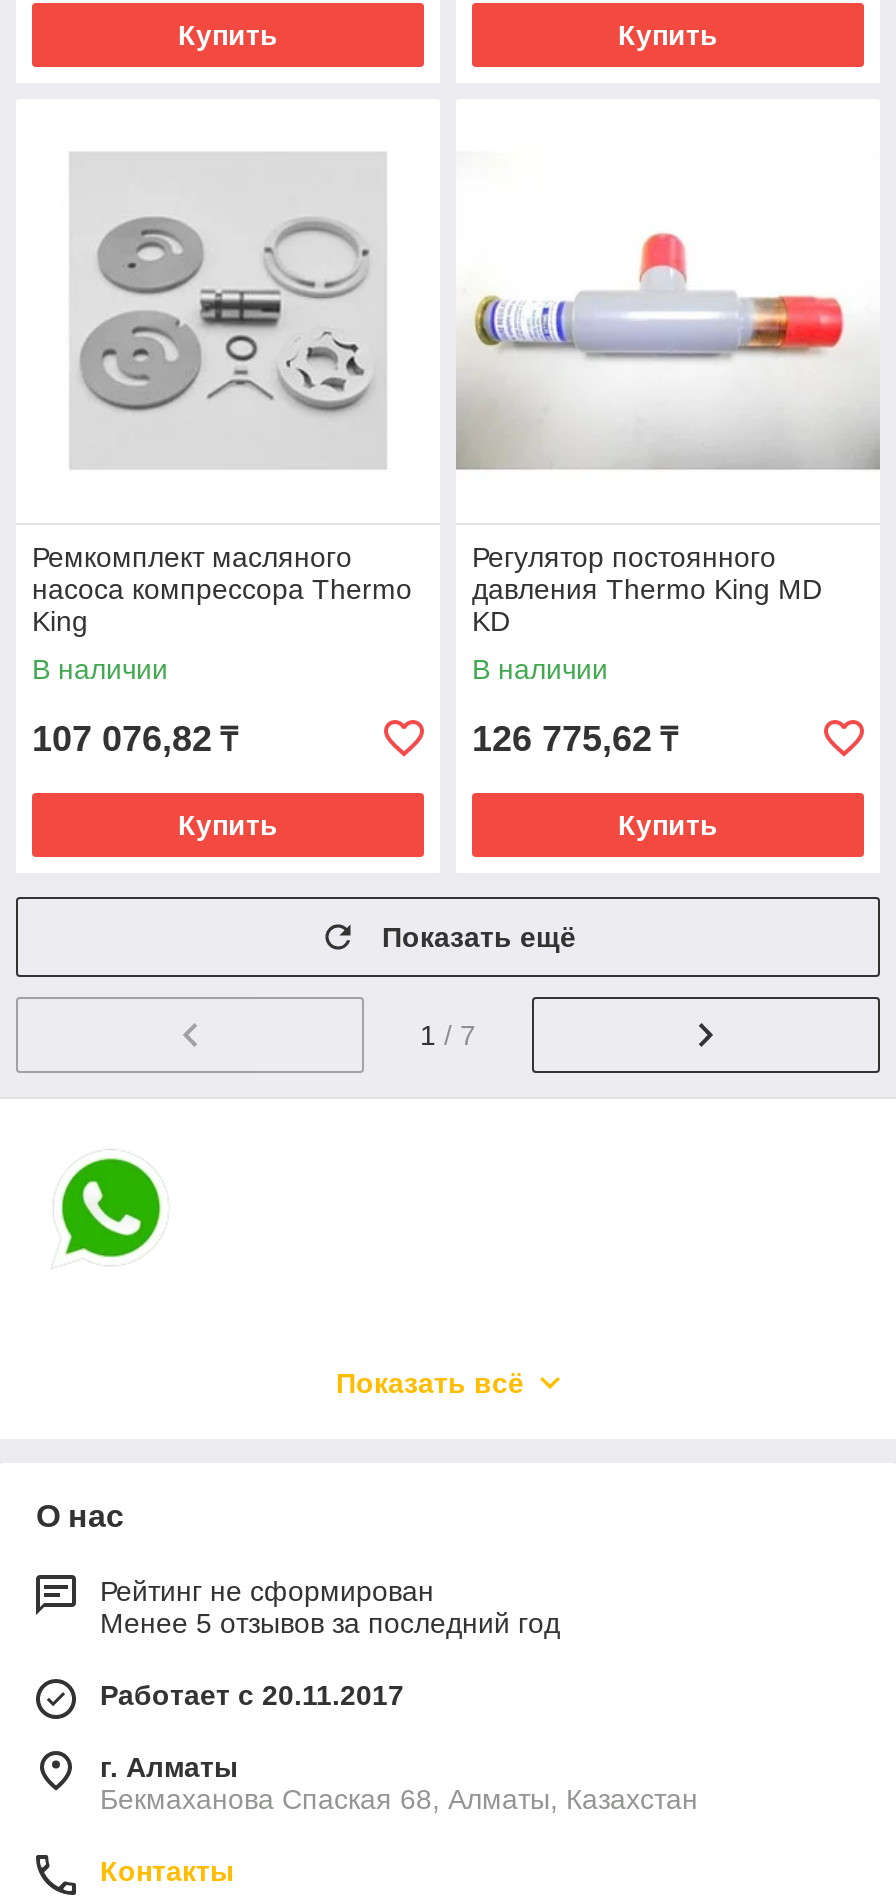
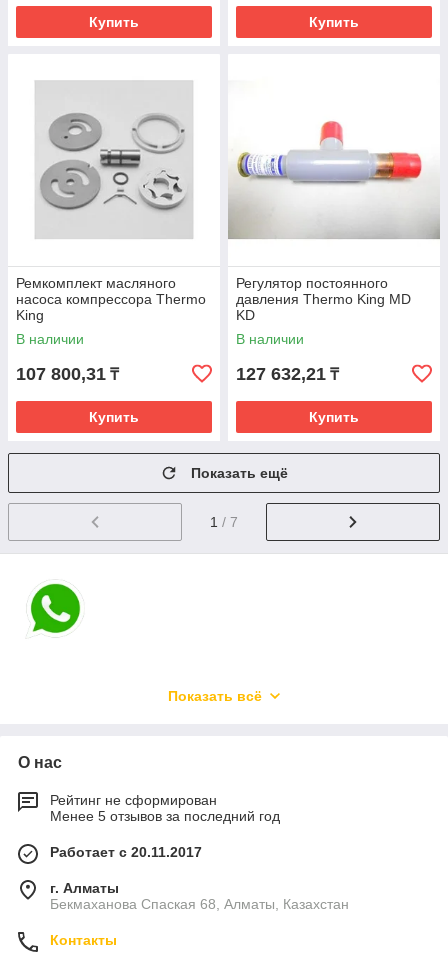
[32,719,238,759] 107 076,82 ₸ -> [16,364,119,384] 107 800,31 ₸
[472,719,678,759] 126 775,62 ₸ -> [236,364,339,384] 127 632,21 ₸

